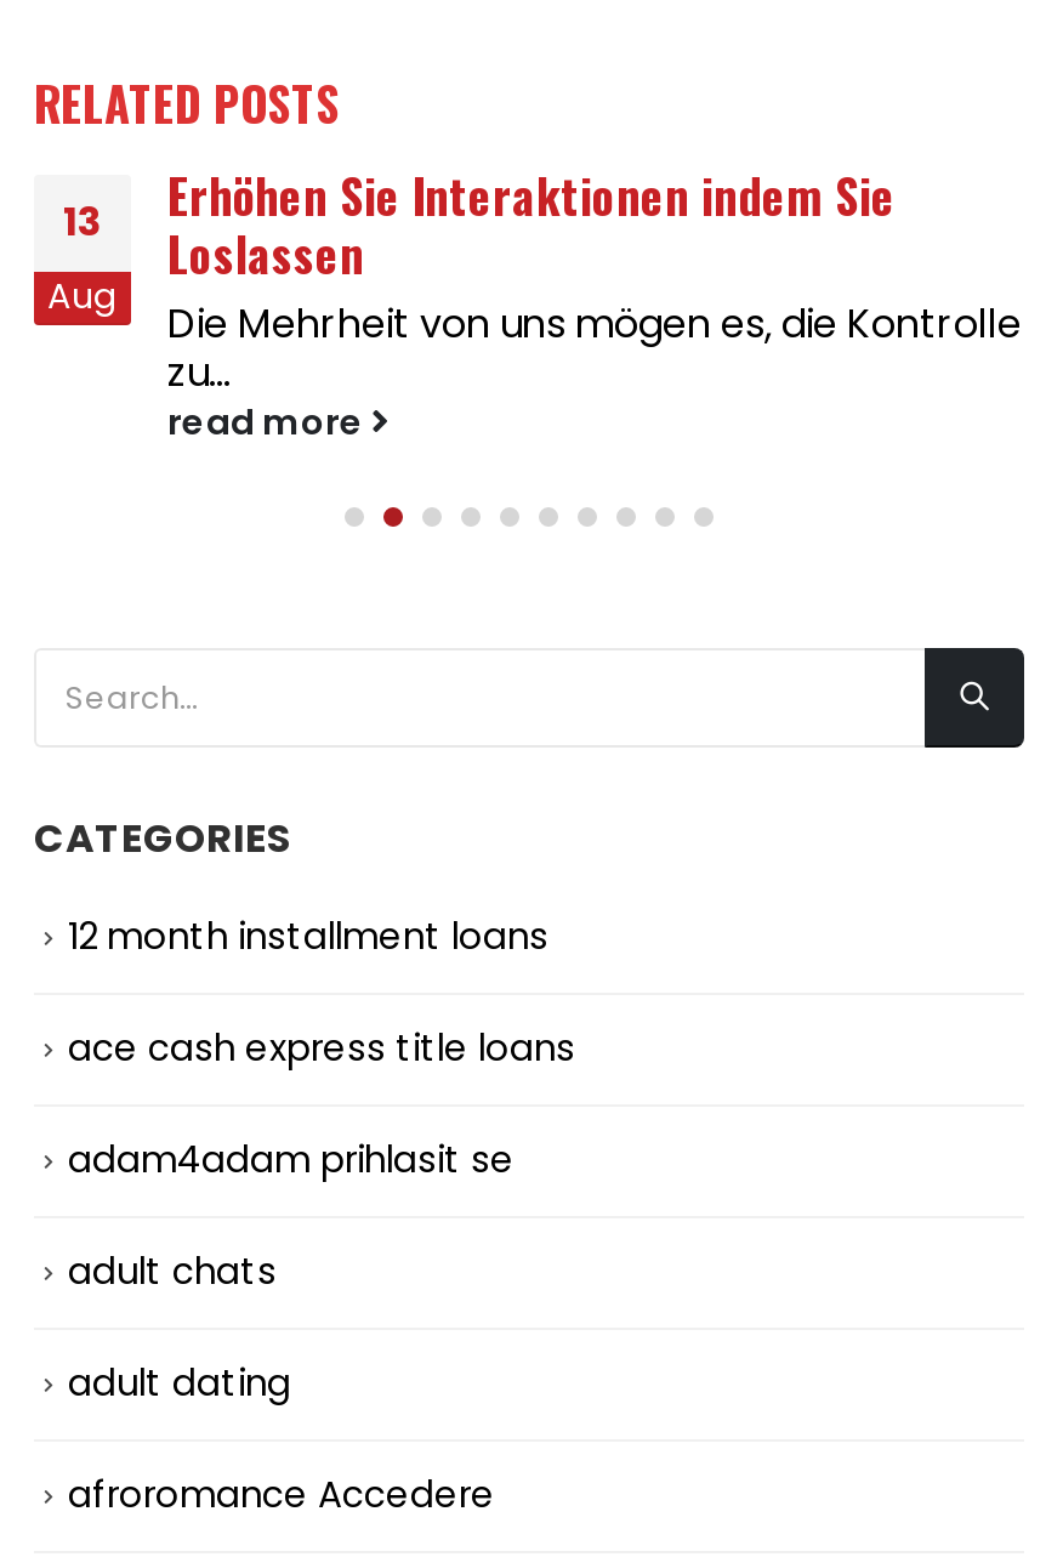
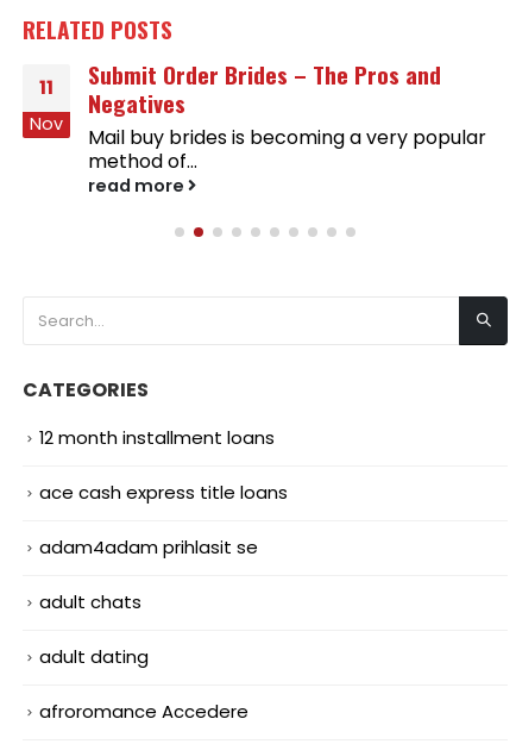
[167,160,1022,400] Erhöhen Sie Interaktionen indem Sie | Loslassen | Die Mehrheit von uns mögen es, die Kontrolle | zu... -> [88,57,486,175] Submit Order Brides – The Pros and | Negatives | Mail buy brides is becoming a very popular | method of...
[47,194,118,320] 13 | Aug -> [30,74,63,135] 11 | Nov

